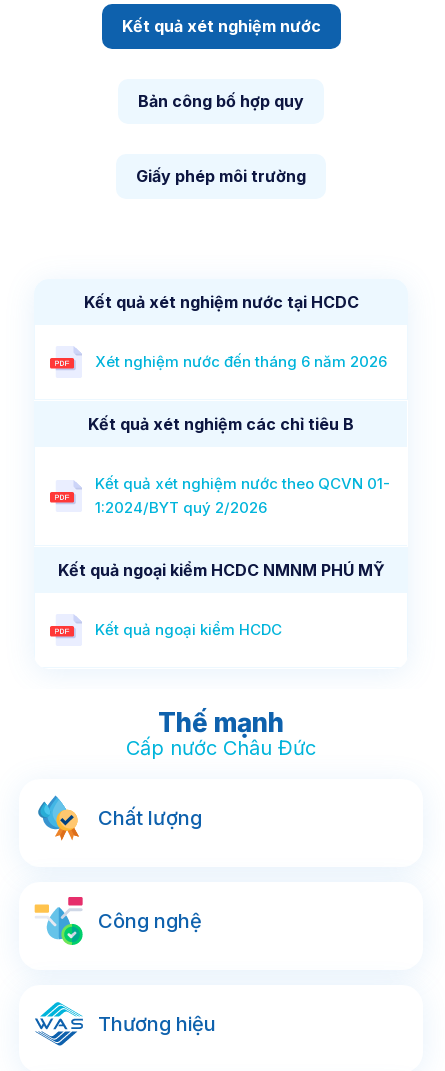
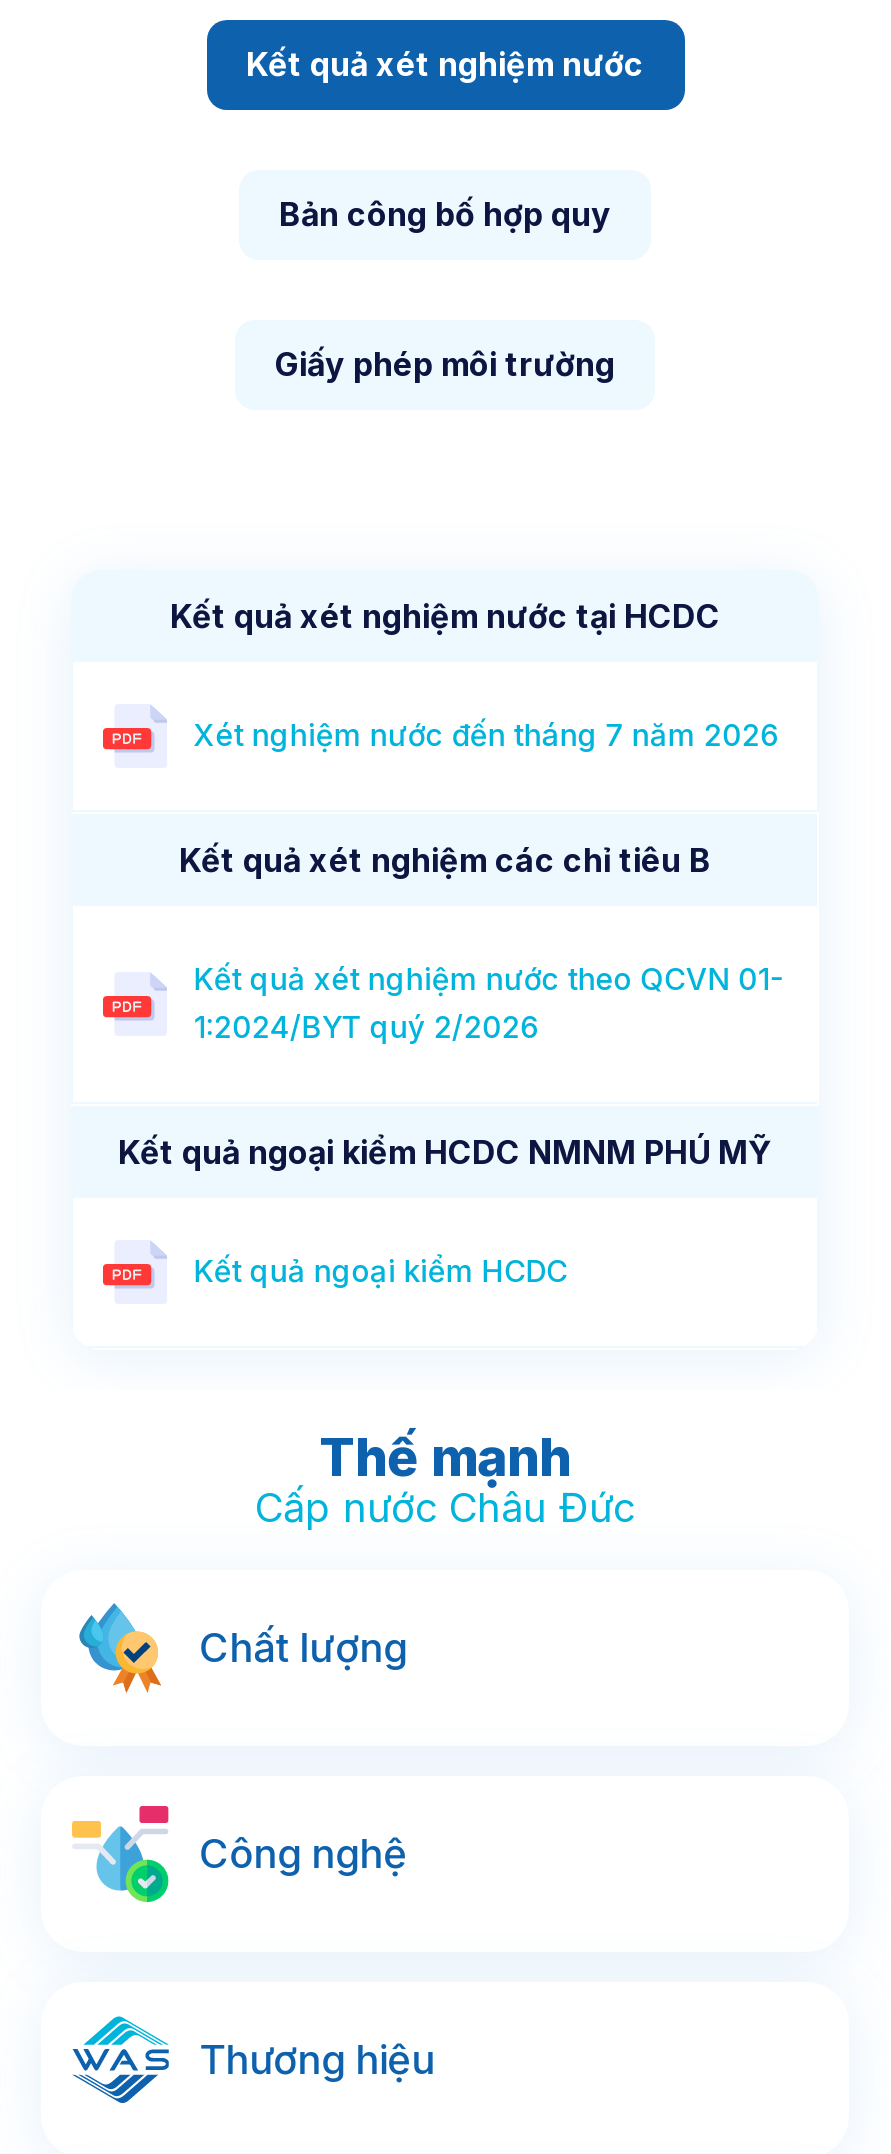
[95,352,387,371] Xét nghiệm nước đến tháng 6 năm 2026 -> [194,716,778,754] Xét nghiệm nước đến tháng 7 năm 2026

